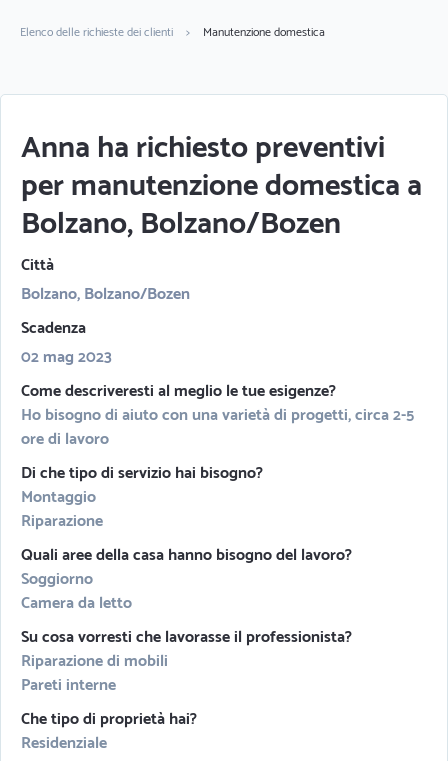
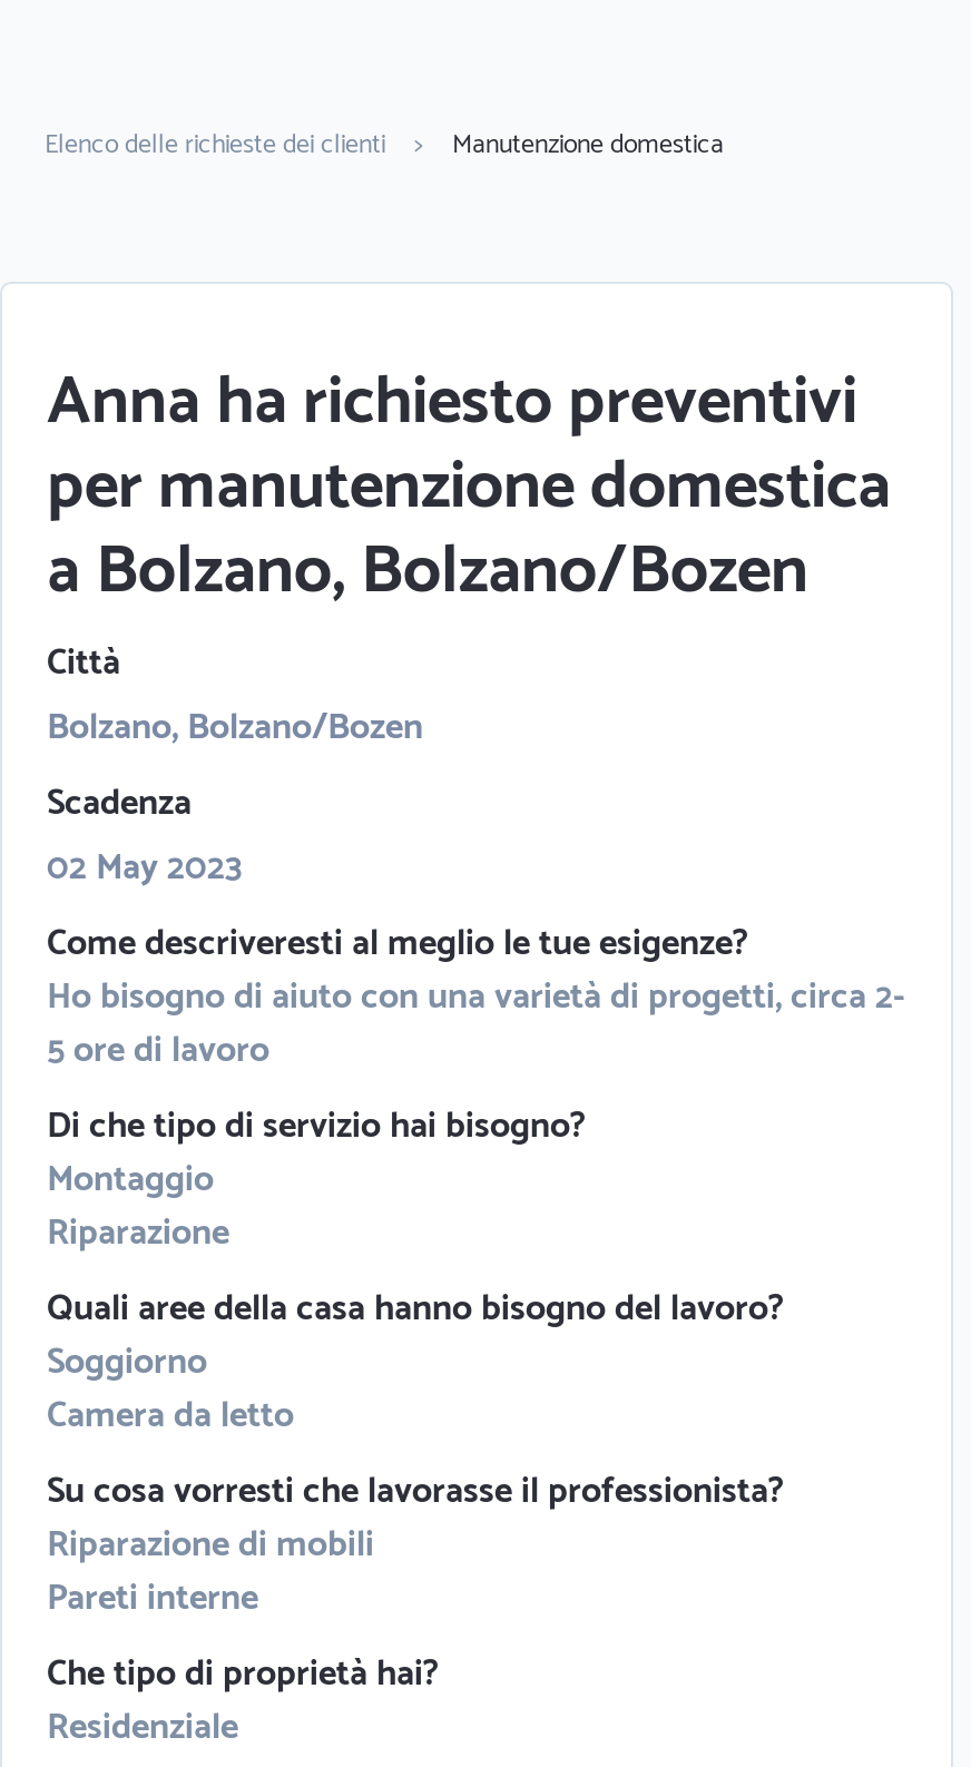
[21,344,112,371] 02 mag 2023 -> [47,838,243,899] 02 May 2023

